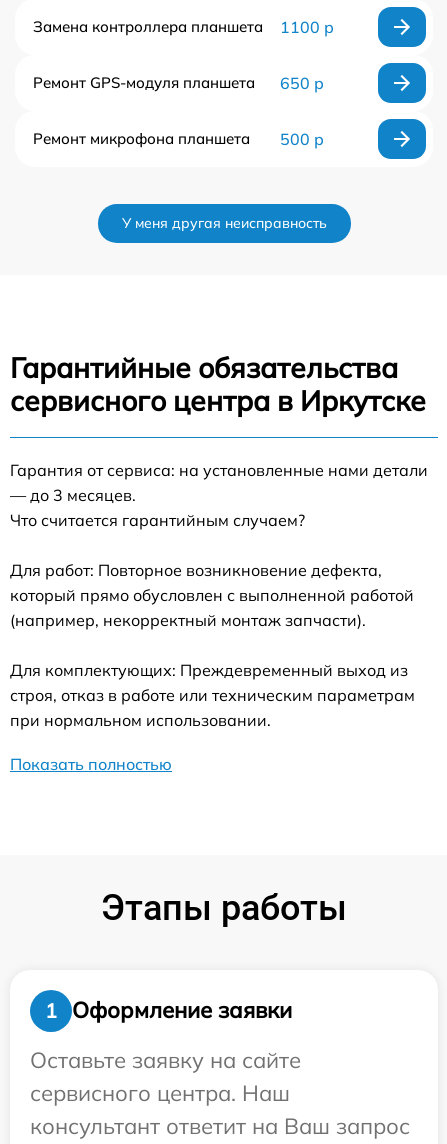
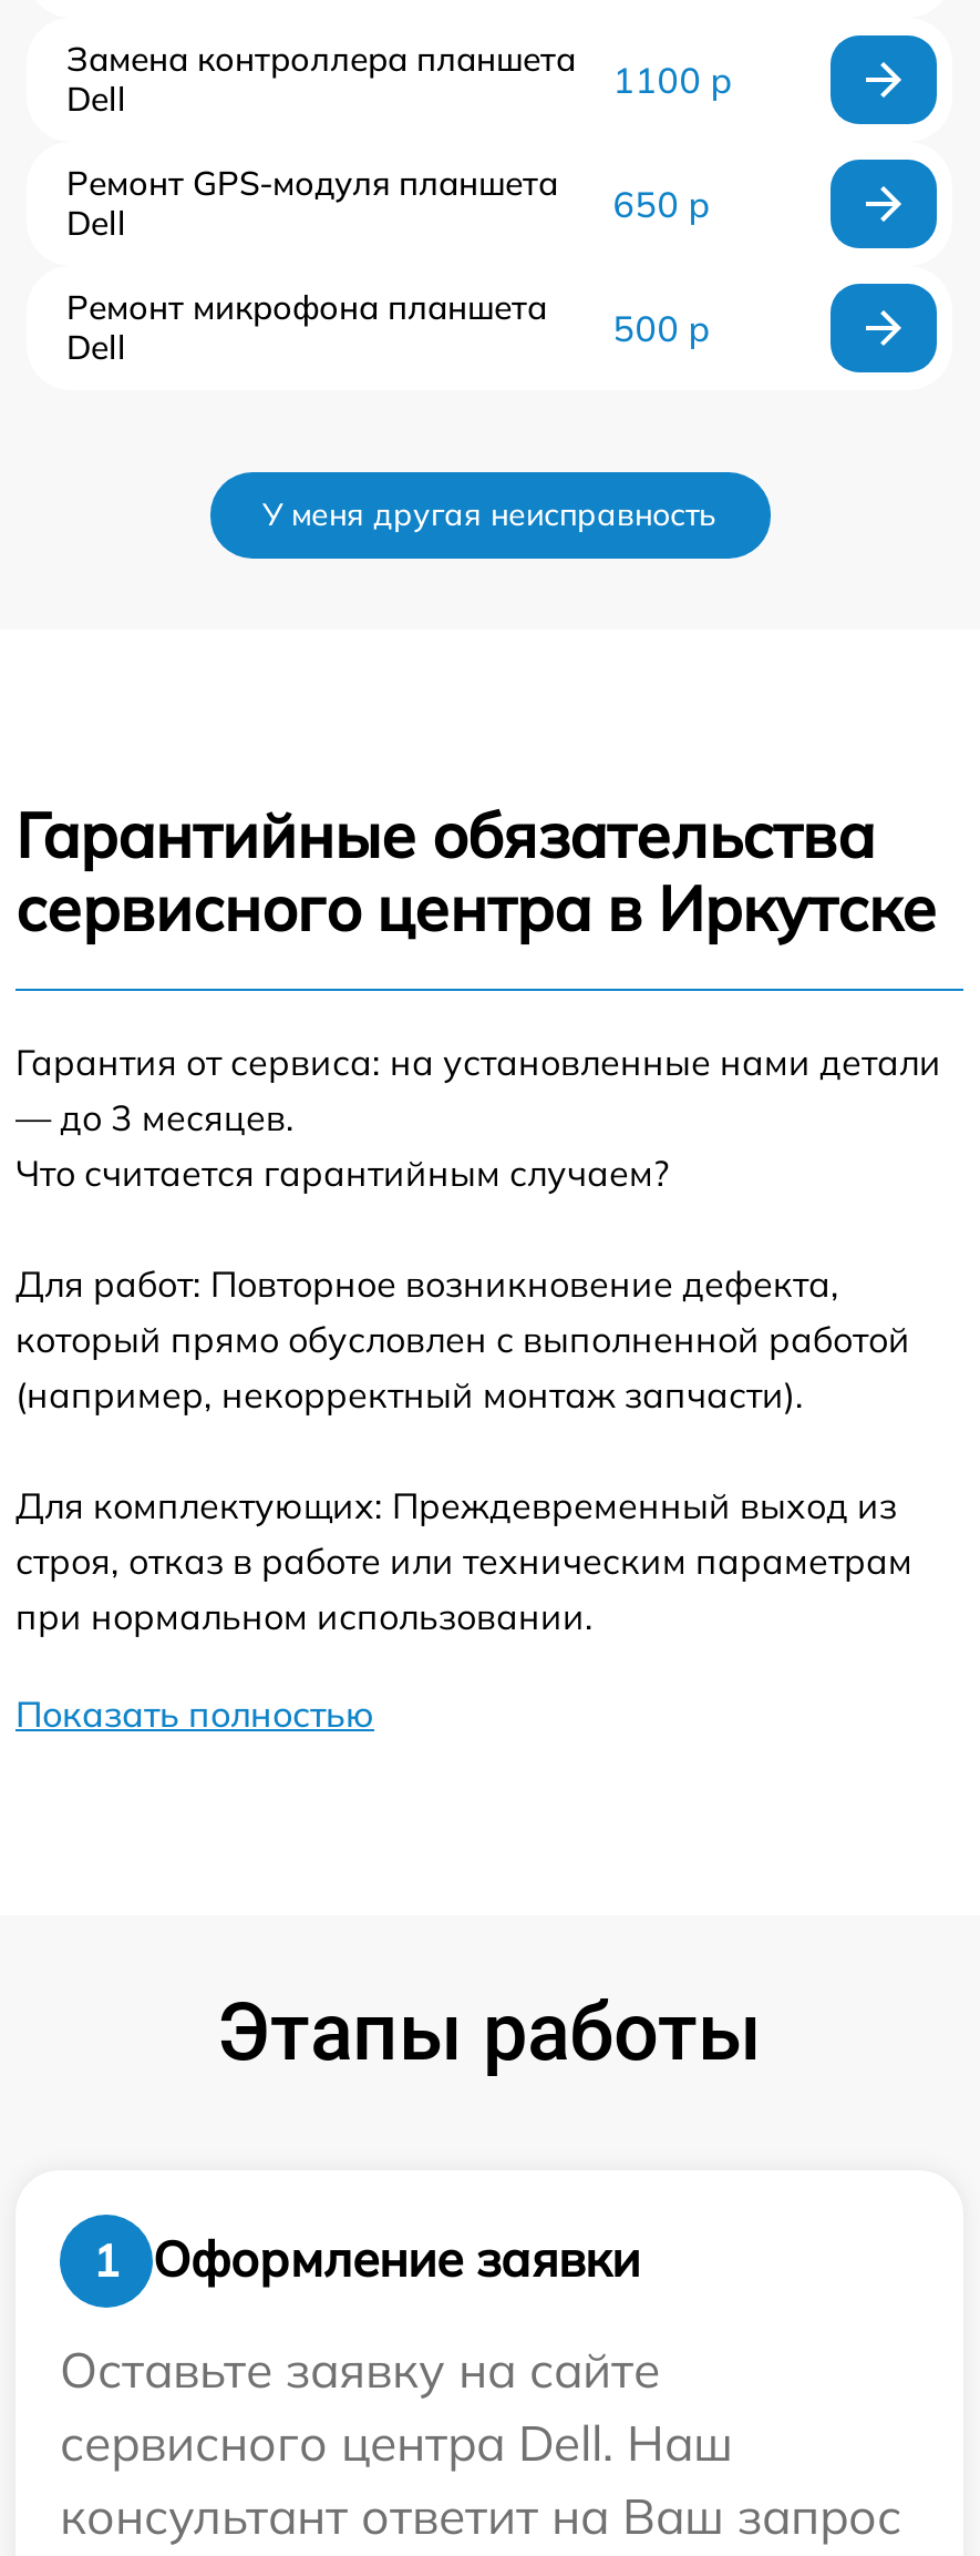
none -> [66,77,126,119] Dell
none -> [66,201,126,243] Dell
none -> [66,325,126,368] Dell
[30,1079,290,1107] сервисного центра. Наш -> [60,2411,733,2474] сервисного центра Dell. Наш

